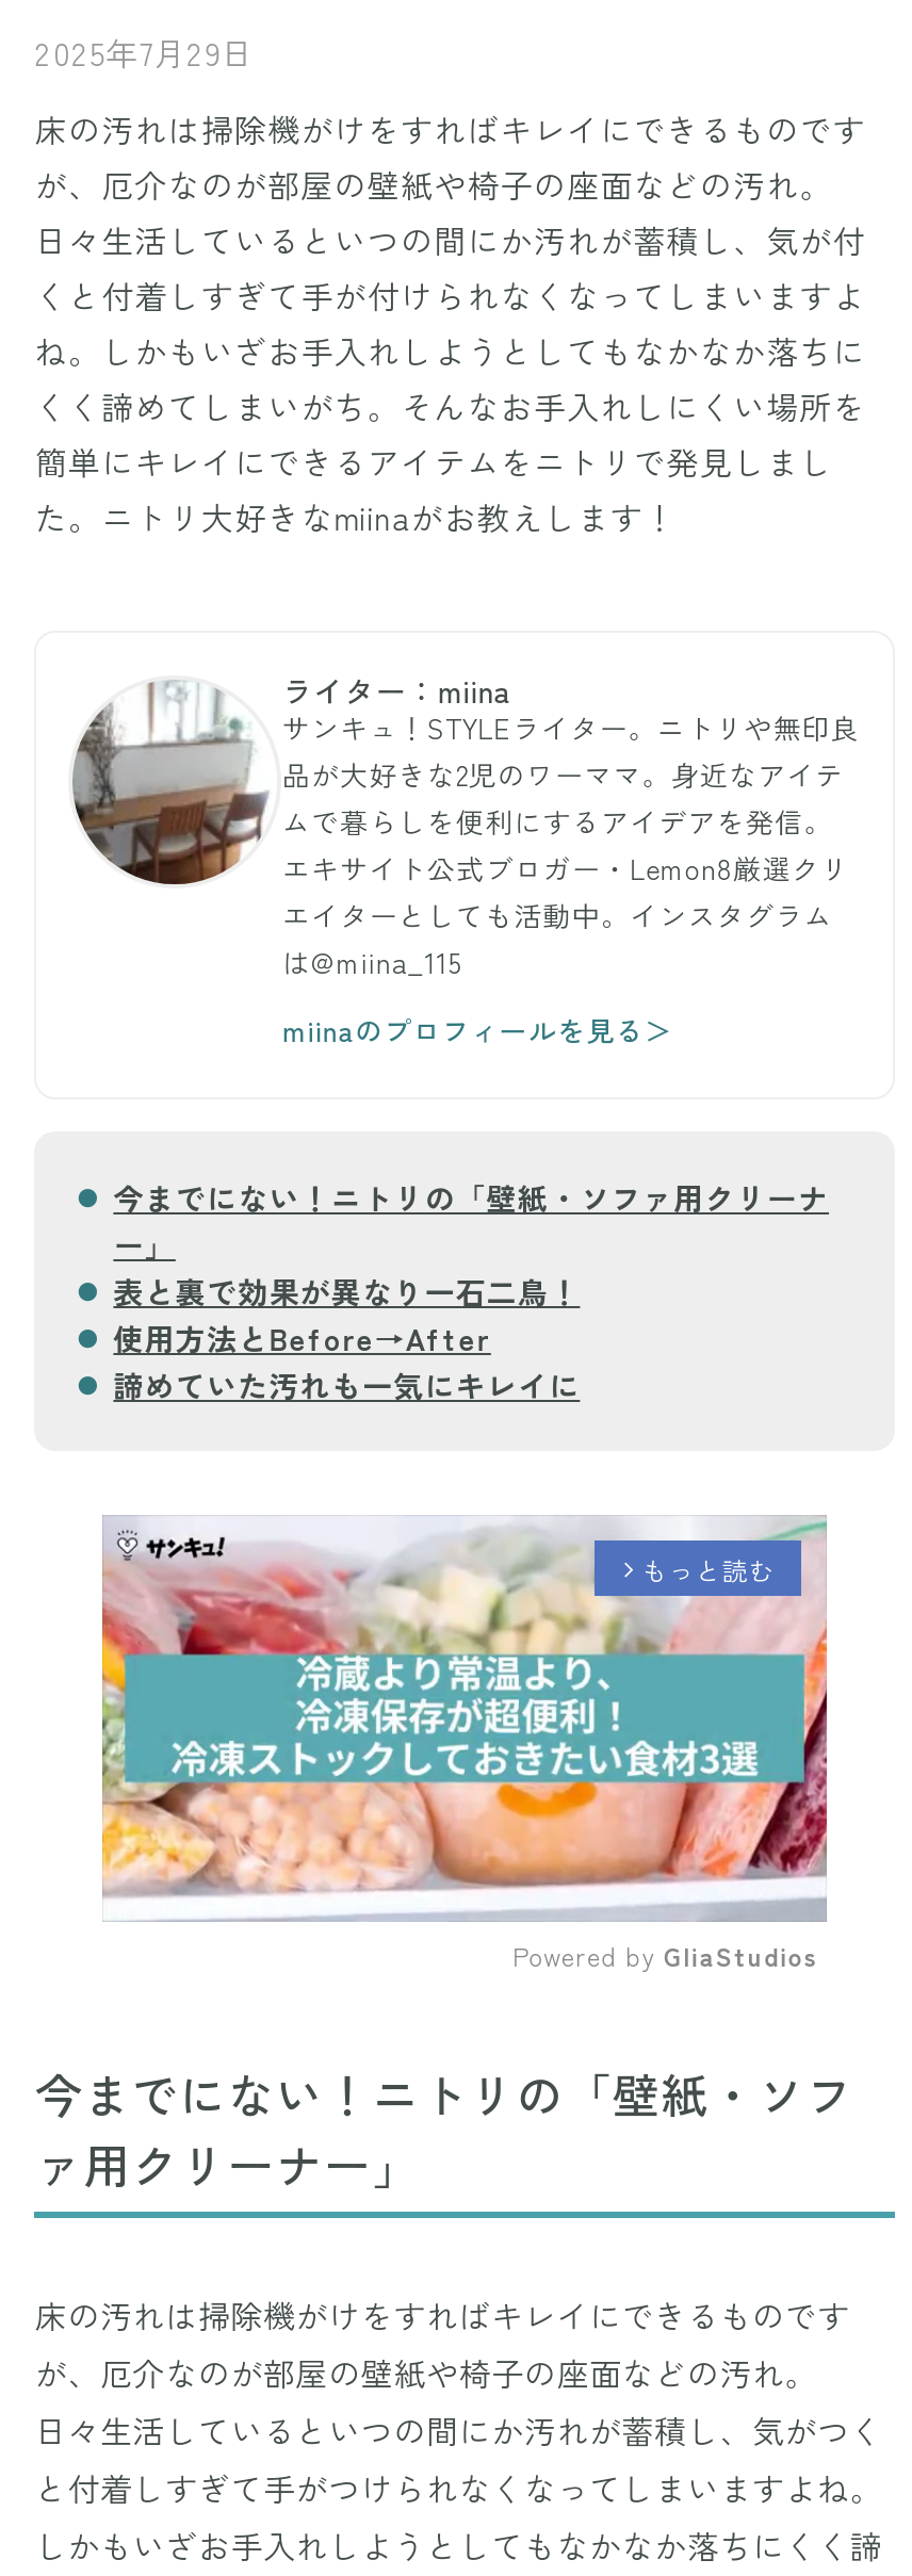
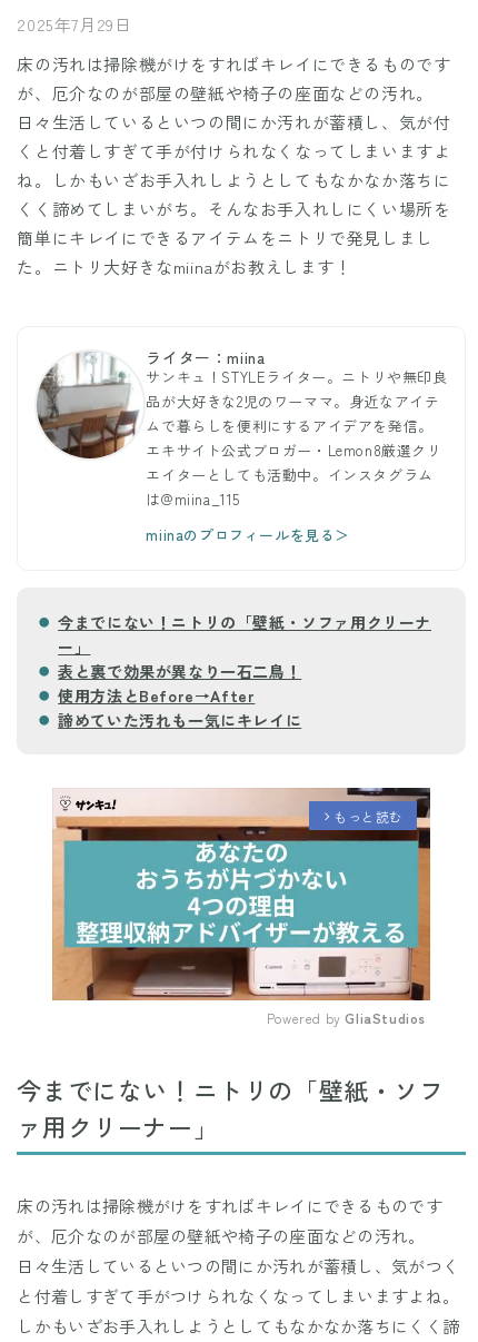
[100,1515,829,1924] [image] -> [51,787,431,1001] [image]

